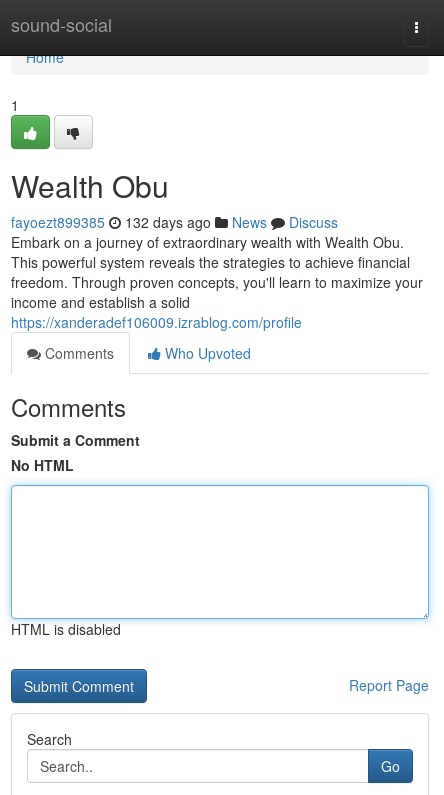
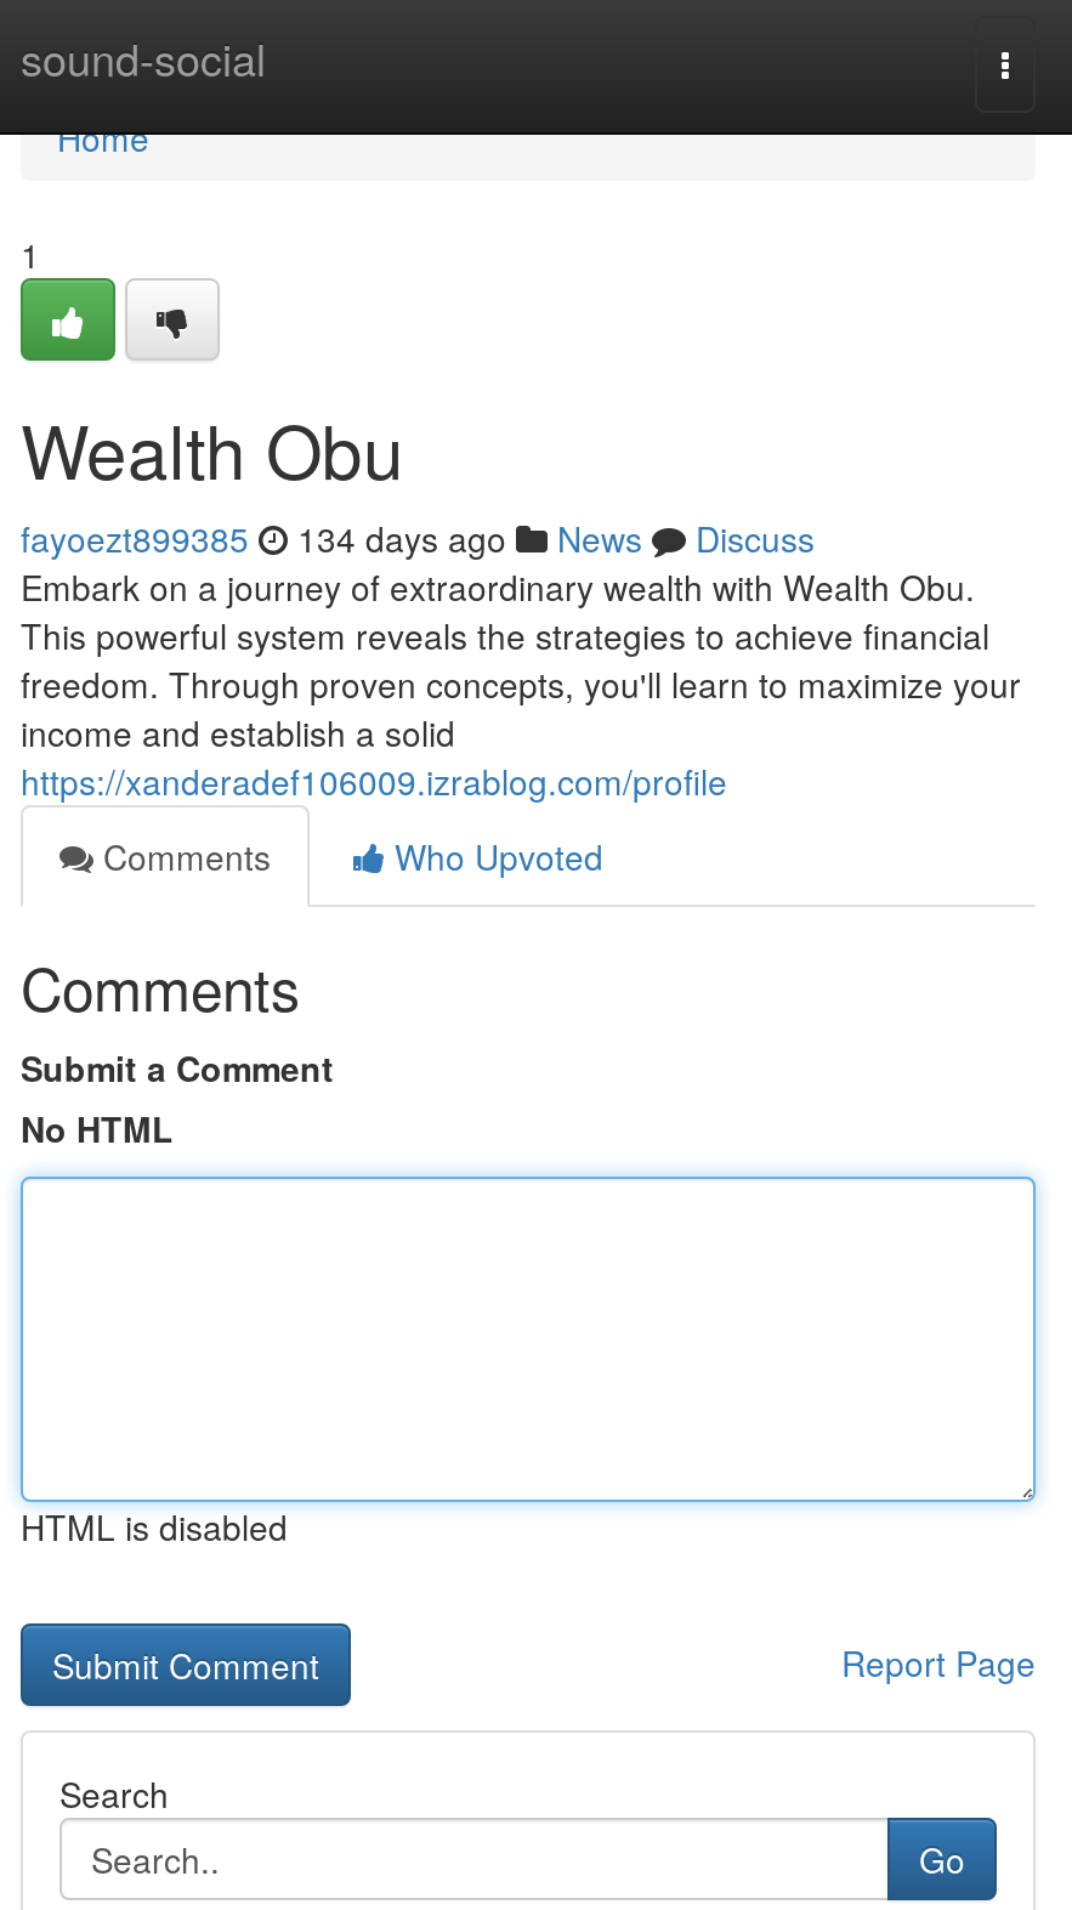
[11,212,338,232] fayoezt899385 132 days ago News Discuss -> [21,514,815,562] fayoezt899385 134 days ago News Discuss

